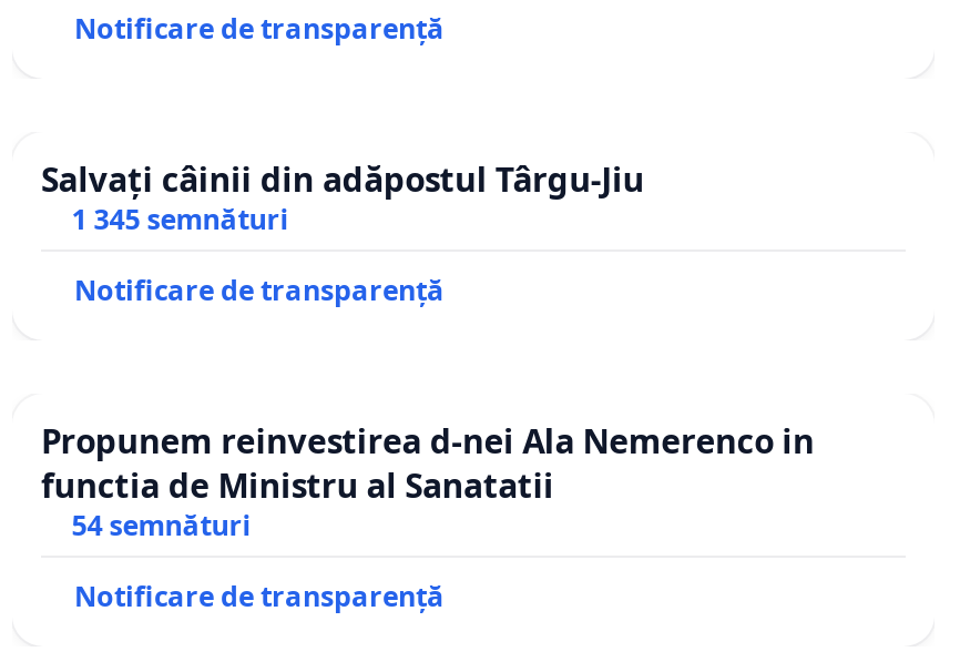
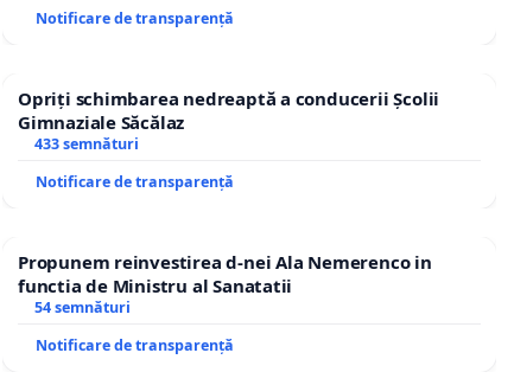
[41,157,644,239] Salvați câinii din adăpostul Târgu-Jiu | 1 345 semnături -> [18,87,439,154] Opriți schimbarea nedreaptă a conducerii Școlii | Gimnaziale Săcălaz | 433 semnături

